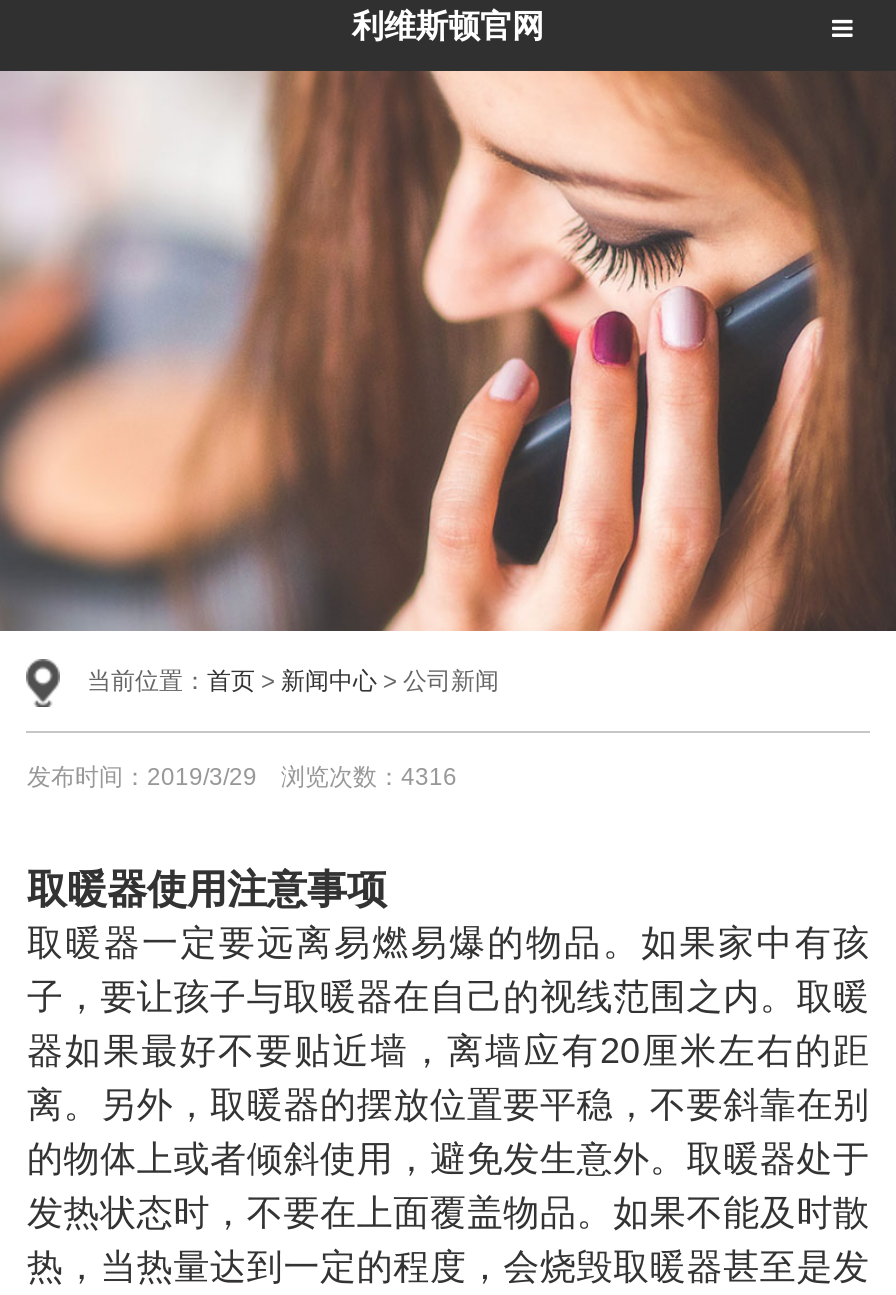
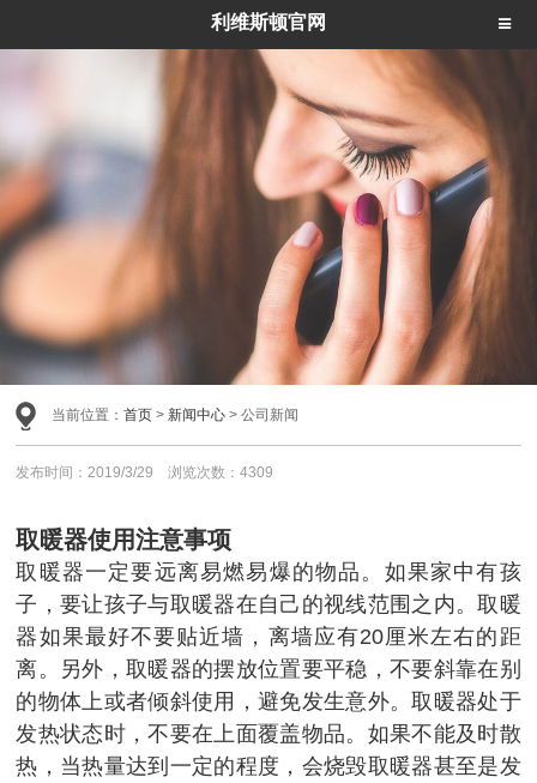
[27,763,457,791] 发布时间：2019/3/29 浏览次数：4316 -> [16,464,274,481] 发布时间：2019/3/29 浏览次数：4309

